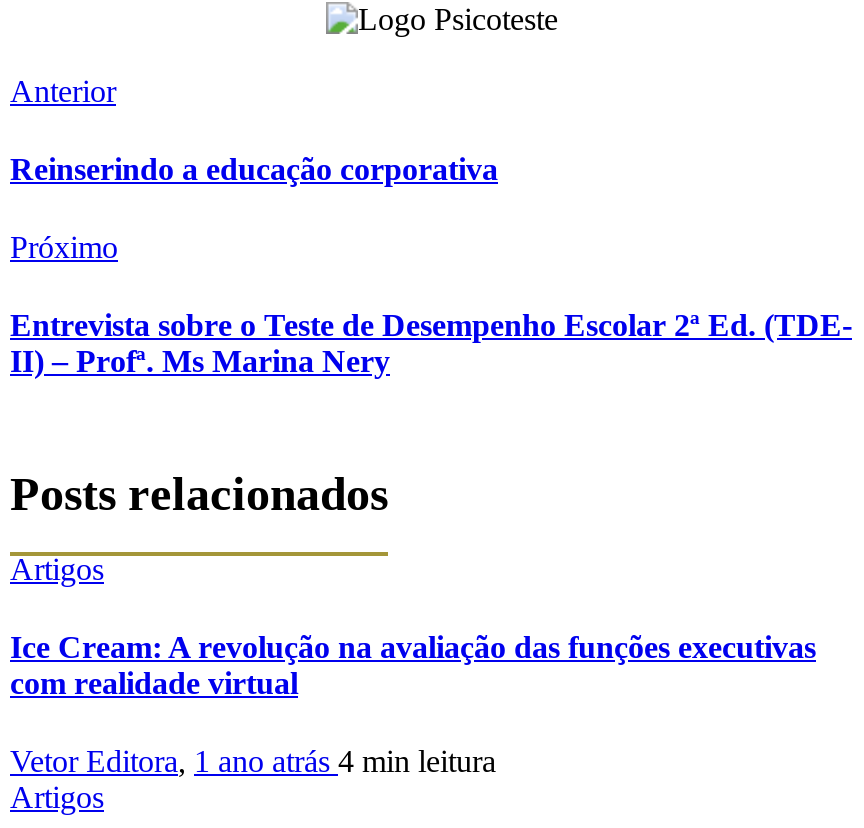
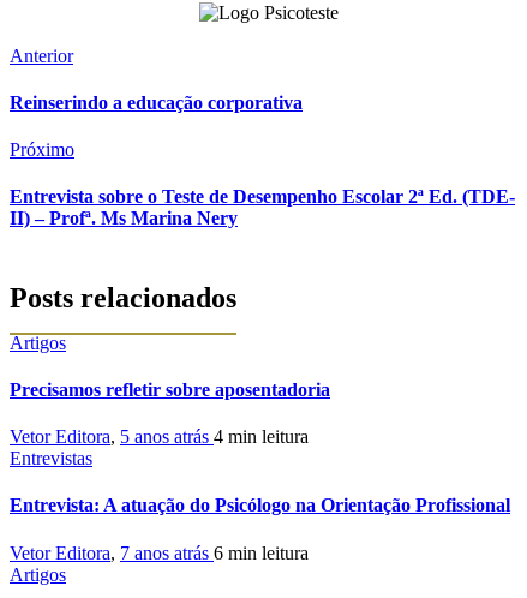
[10,630,816,778] Ice Cream: A revolução na avaliação das funções executivas | com realidade virtual | Vetor Editora, 1 ano atrás 4 min leitura -> [10,379,510,563] Precisamos refletir sobre aposentadoria | Vetor Editora, 5 anos atrás 4 min leitura | Entrevistas | Entrevista: A atuação do Psicólogo na Orientação Profissional | Vetor Editora, 7 anos atrás 6 min leitura

